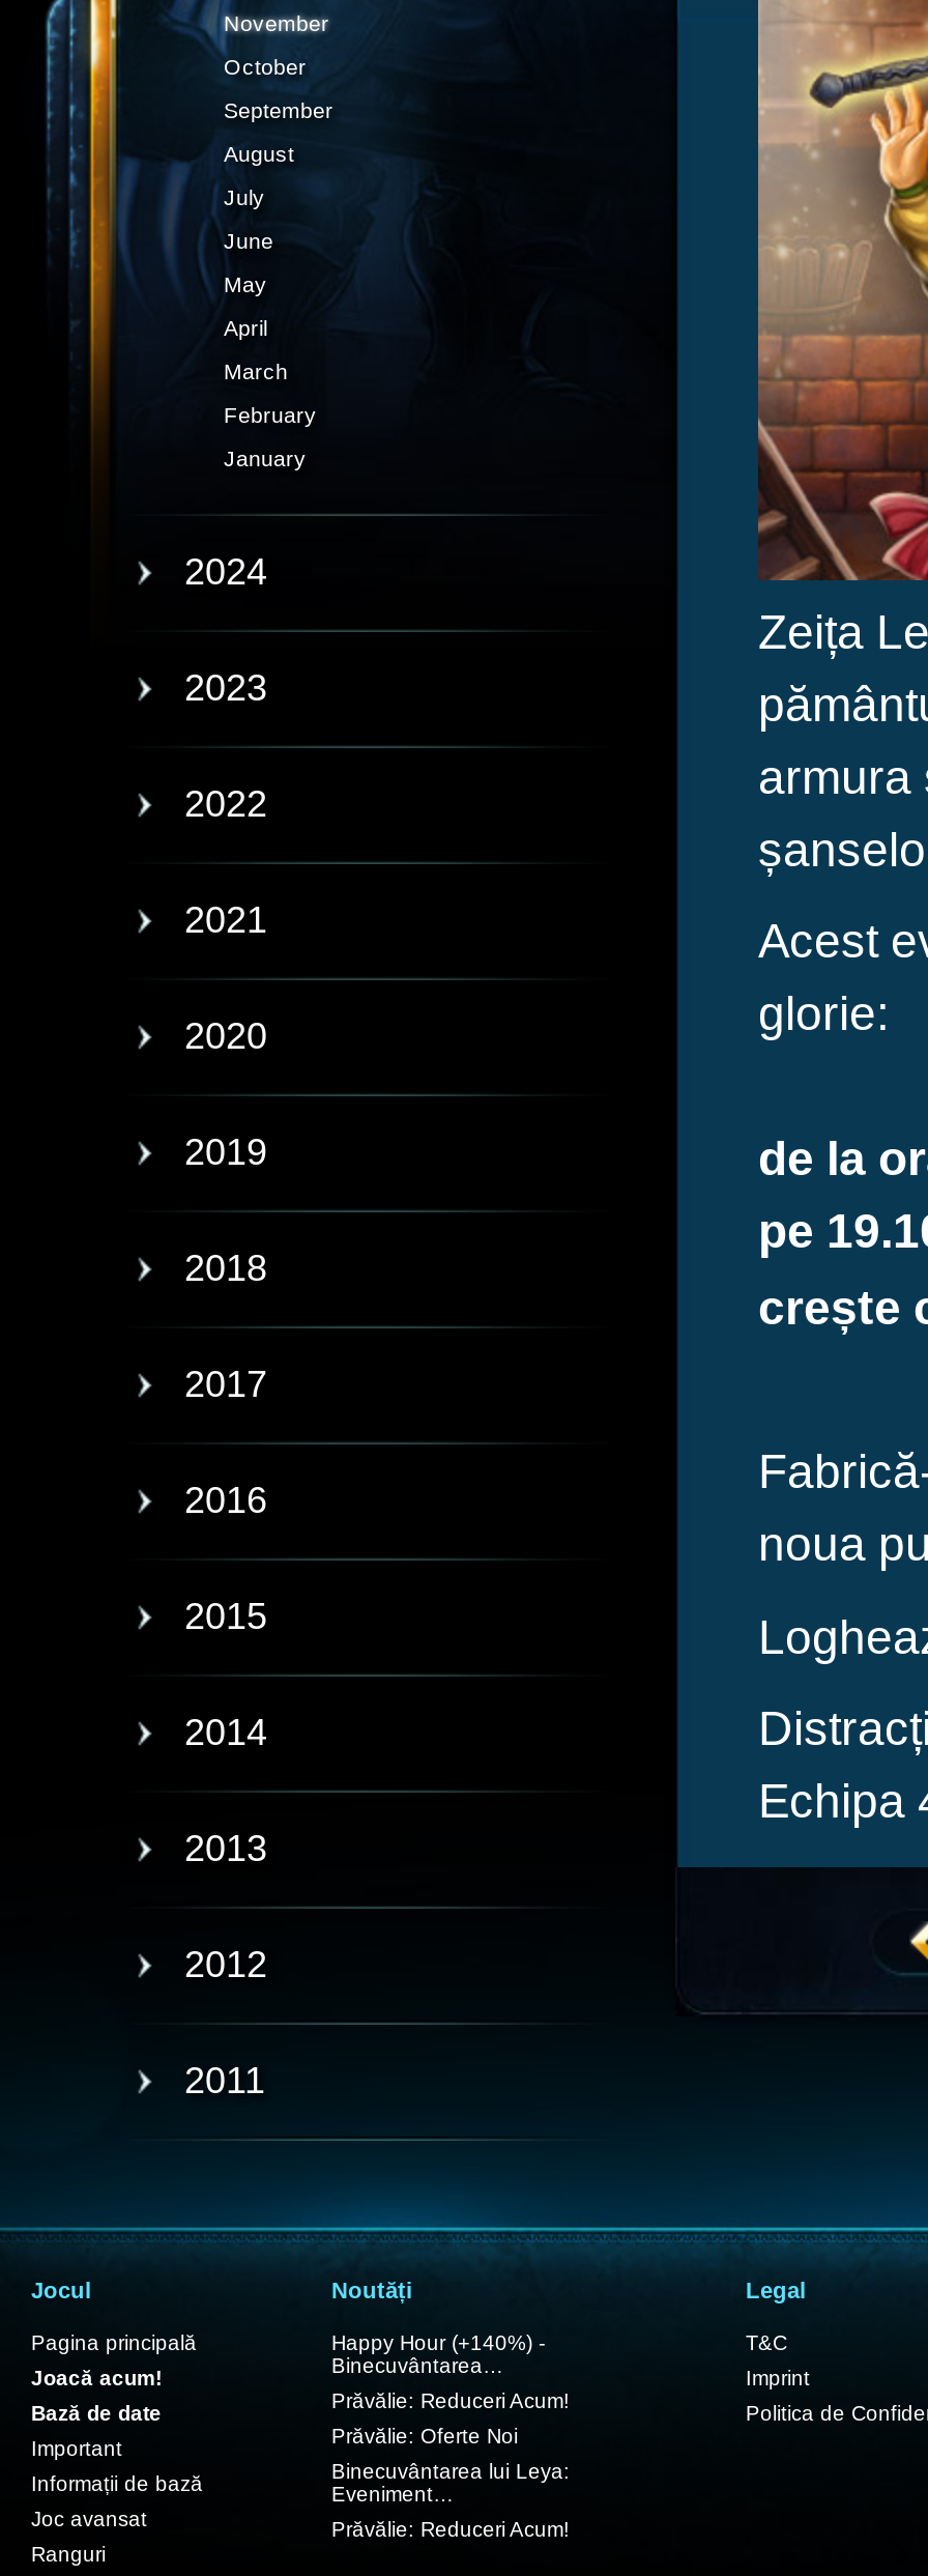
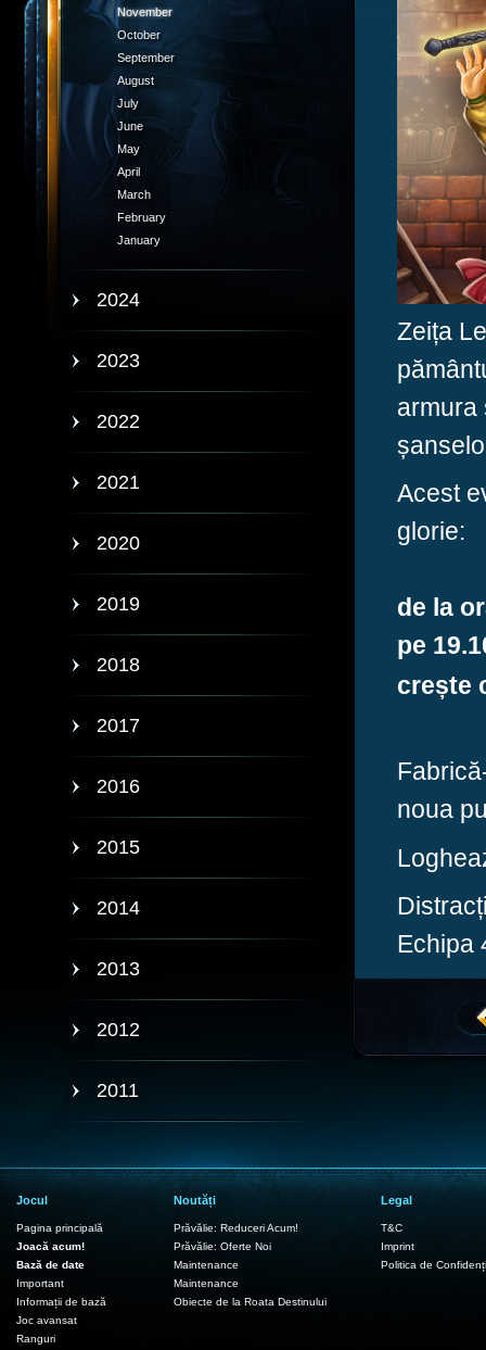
[331,2332,545,2378] Happy Hour (+140%) - | Binecuvântarea… -> none
moved [331,2390,570,2448] -> [174,1222,298,1253]: Prăvălie: Reduceri Acum! | Prăvălie: Oferte Noi
[331,2461,570,2541] Binecuvântarea lui Leya: | Eveniment… | Prăvălie: Reduceri Acum! -> [174,1259,327,1308] Maintenance | Maintenance | Obiecte de la Roata Destinului

